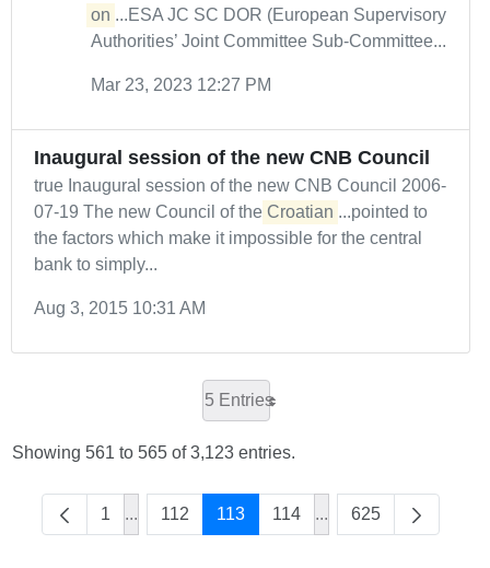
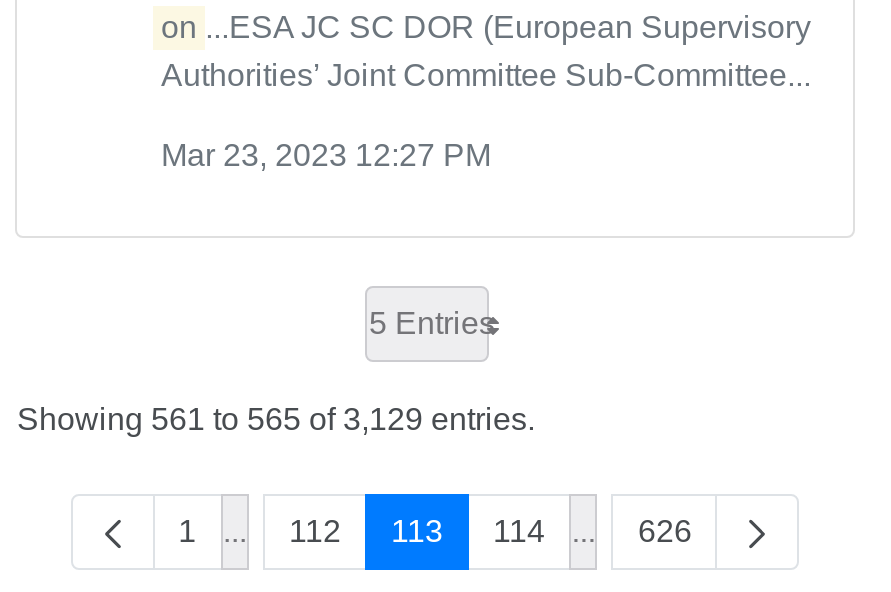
[34,147,446,317] Inaugural session of the new CNB Council | true Inaugural session of the new CNB Council 2006- | 07-19 The new Council of the Croatian ...pointed to | the factors which make it impossible for the central | bank to simply... | Aug 3, 2015 10:31 AM -> none
[12,443,295,462] Showing 561 to 565 of 3,123 entries. -> [17,402,535,436] Showing 561 to 565 of 3,129 entries.
[352,505,381,523] 625 -> [638,514,692,548] 626

